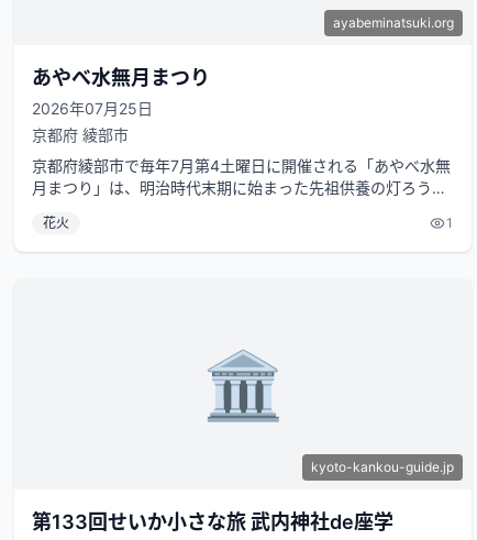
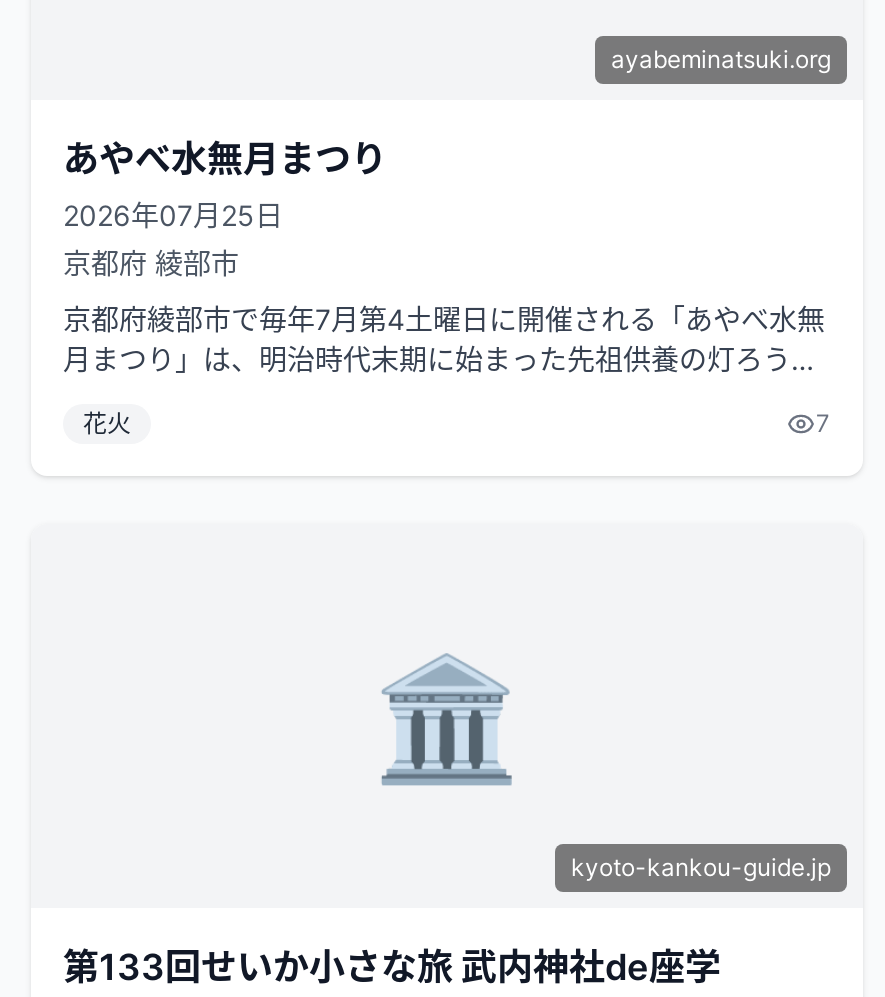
[445,214,454,231] 1 -> [815,408,831,438] 7

